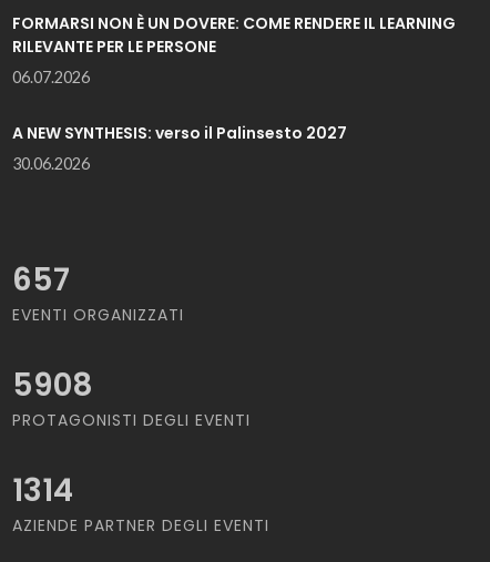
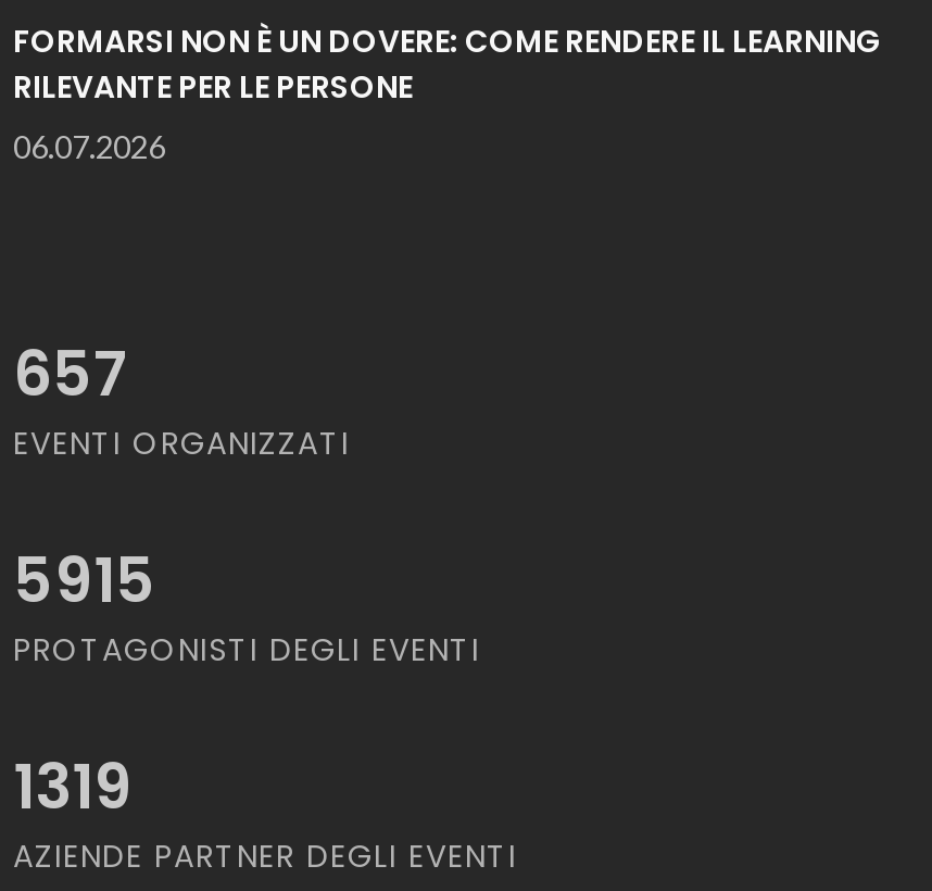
[12,122,347,173] A NEW SYNTHESIS: verso il Palinsesto 2027 | 30.06.2026 -> none
[12,363,93,407] 5908 -> [13,539,156,623] 5915
[12,469,73,512] 1314 -> [13,745,133,830] 1319

